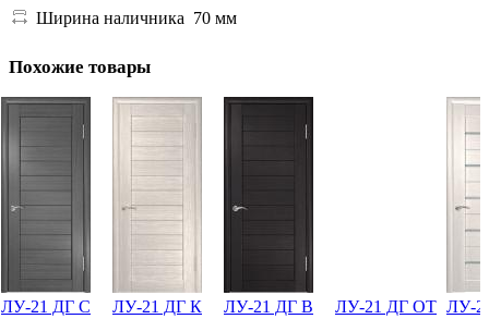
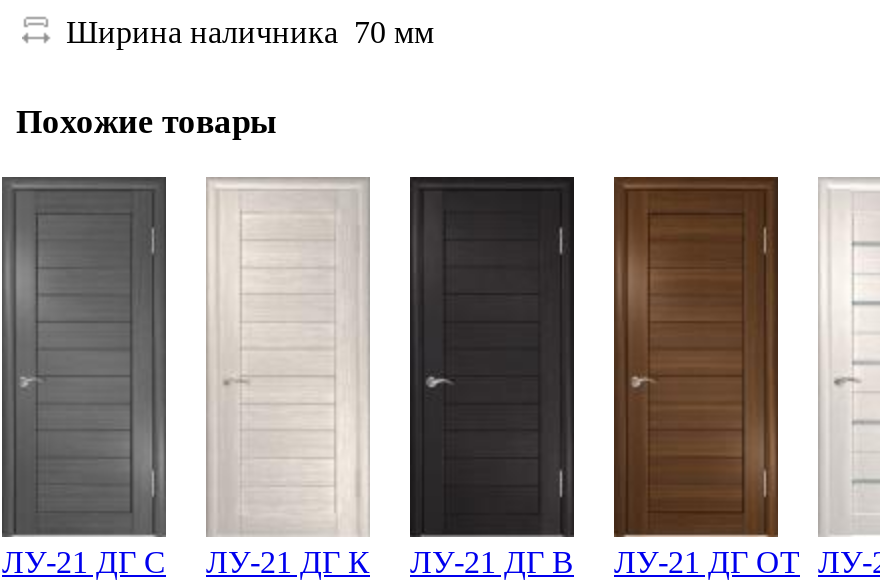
none -> [612,175,780,539] [image]

